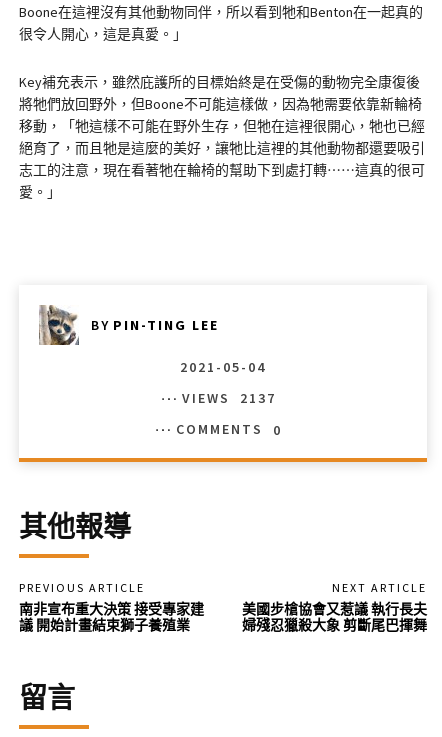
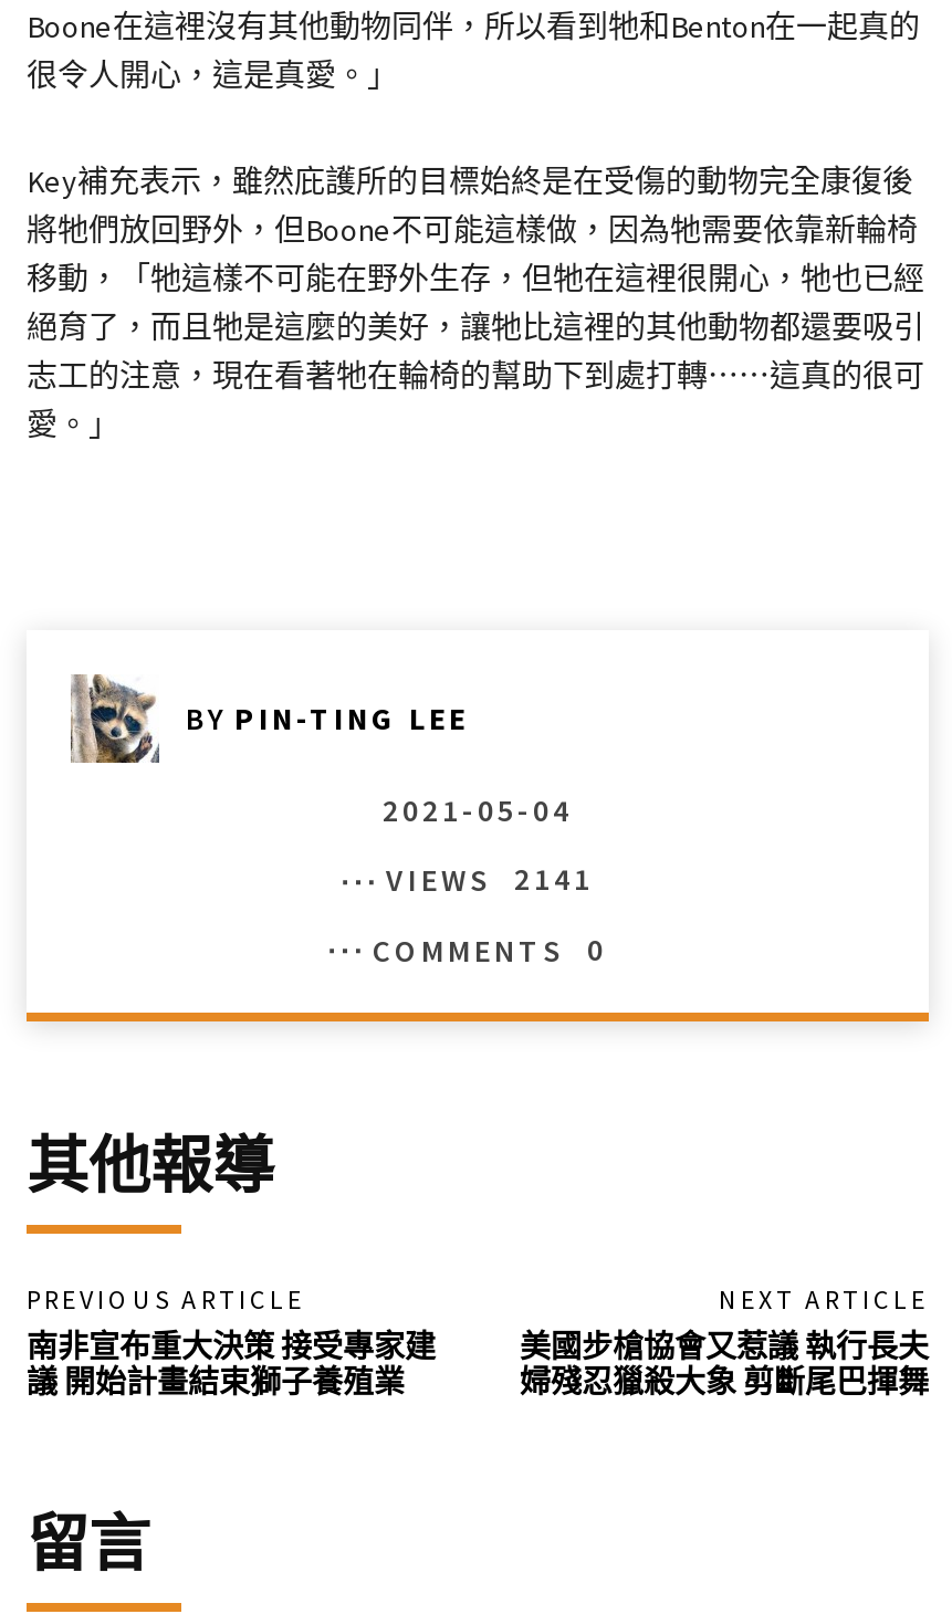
[181,389,275,407] VIEWS 2137 -> [386,860,594,900] VIEWS 2141

